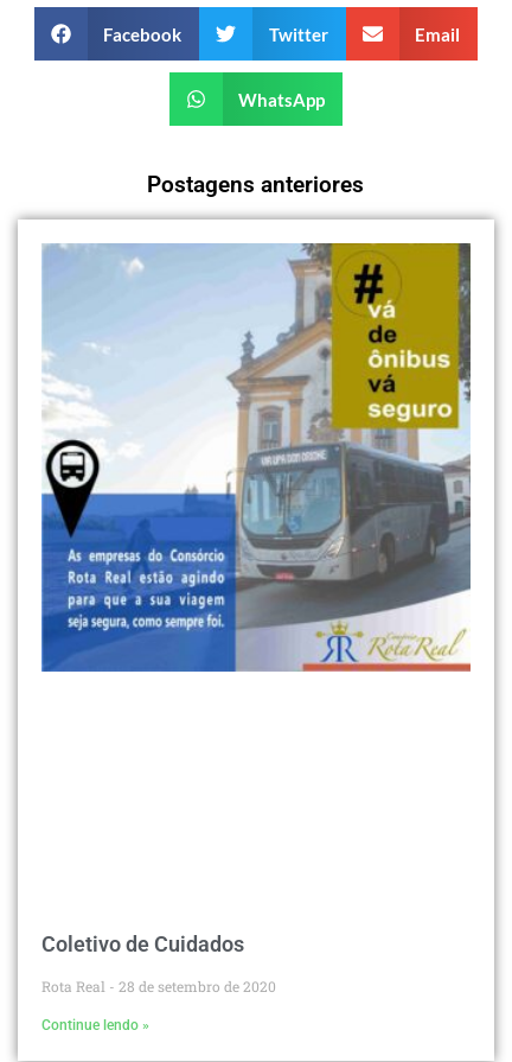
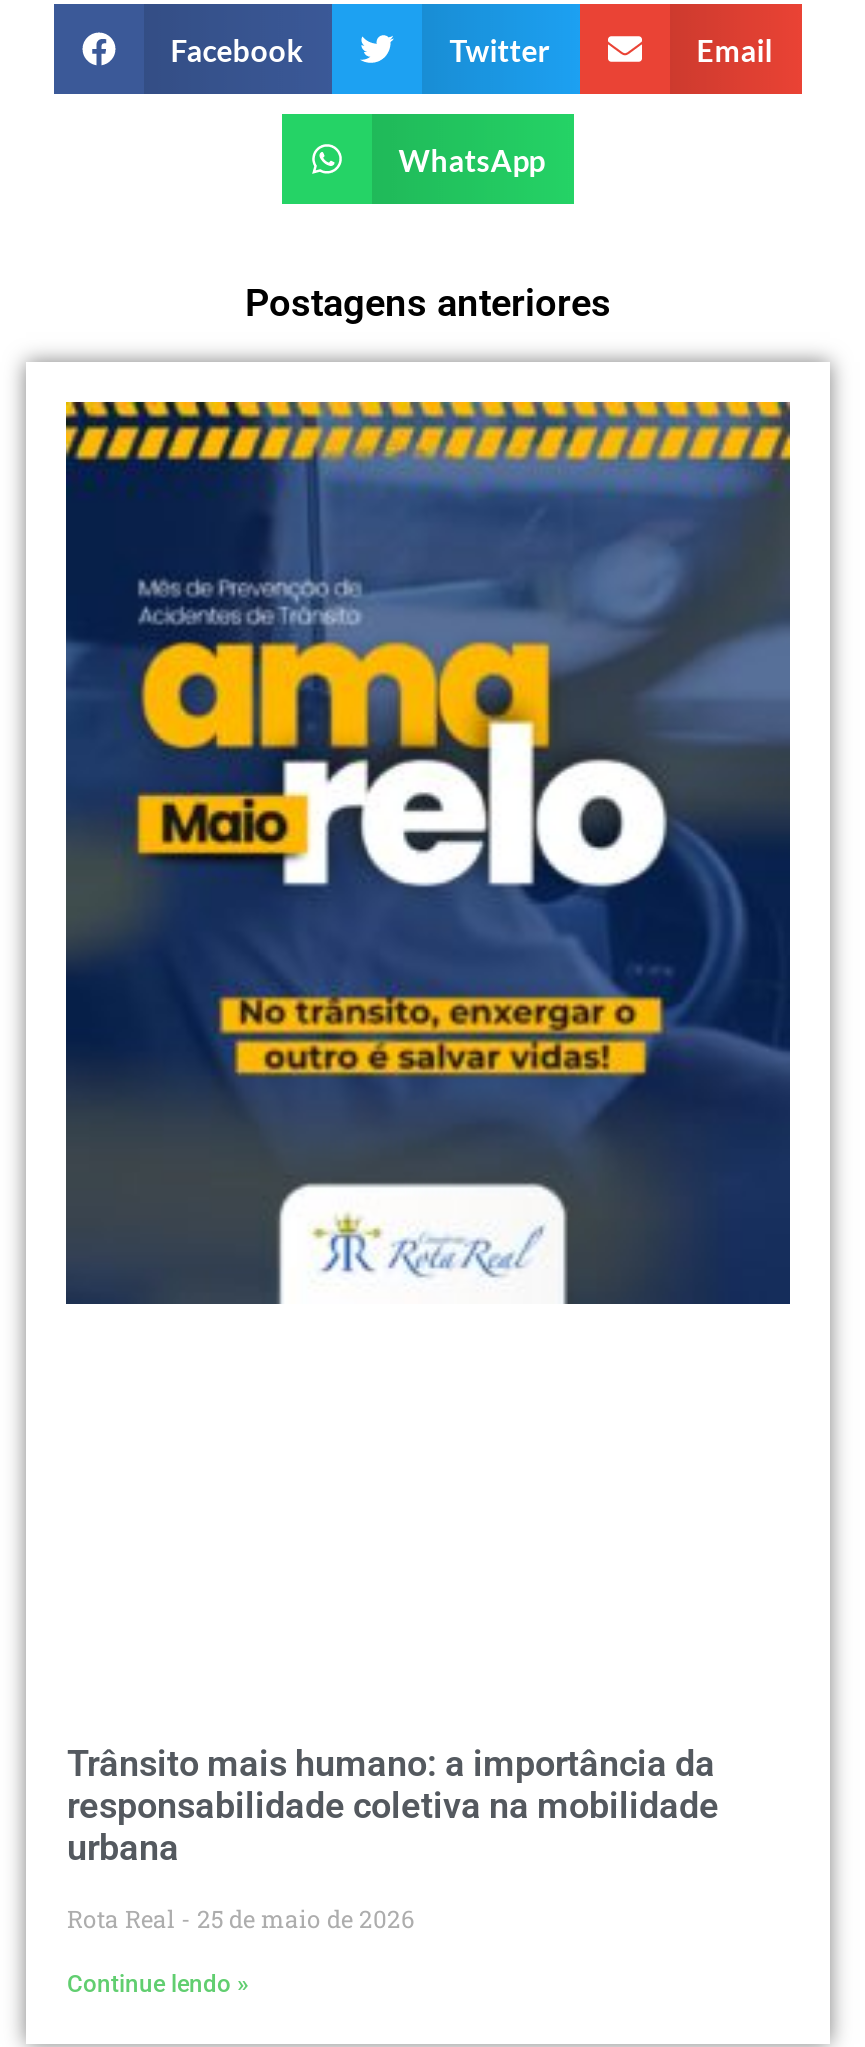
[40,242,472,673] [image] -> [64,400,792,1308] [image]
[42,931,245,956] Coletivo de Cuidados -> [67,1742,719,1868] Trânsito mais humano: a importância da | responsabilidade coletiva na mobilidade | urbana
[42,976,277,995] Rota Real 28 de setembro de 2020 -> [67,1902,415,1934] Rota Real 25 de maio de 2026

